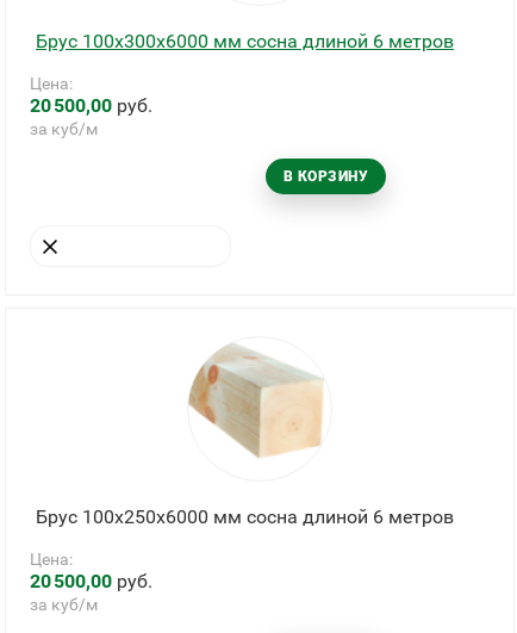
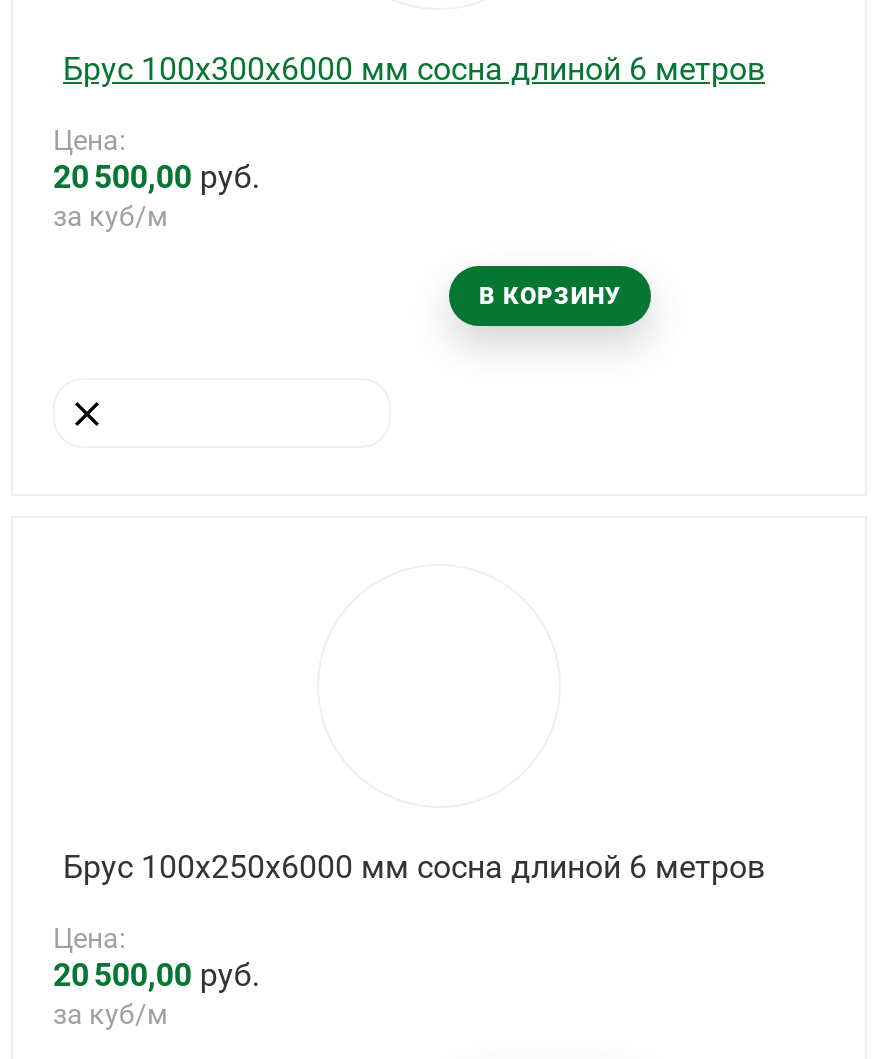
[188,343,324,459] [image] -> none

